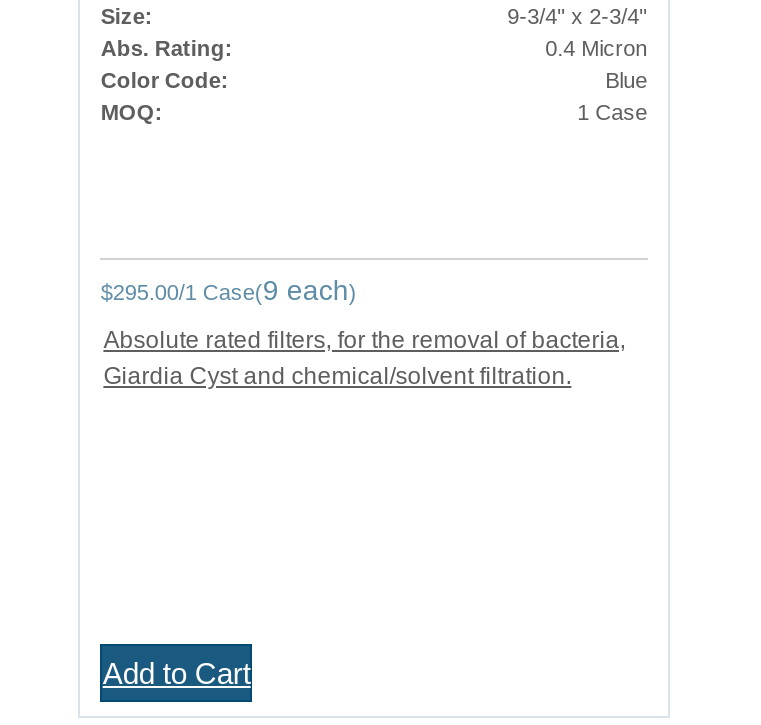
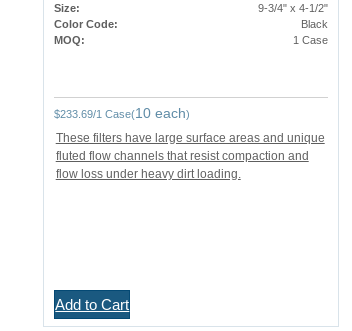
[101,4,647,60] 9-3/4" x 2-3/4" | Abs. Rating: | 0.4 Micron -> [258,2,328,14] 9-3/4" x 4-1/2"
[605,68,647,92] Blue -> [301,18,328,30] Black
[101,274,357,306] $295.00/1 Case(9 each) -> [54,105,190,121] $233.69/1 Case(10 each)
[103,326,625,390] Absolute rated filters, for the removal of bacteria, | Giardia Cyst and chemical/solvent filtration. -> [56,131,325,181] These filters have large surface areas and unique | fluted flow channels that resist compaction and | flow loss under heavy dirt loading.

